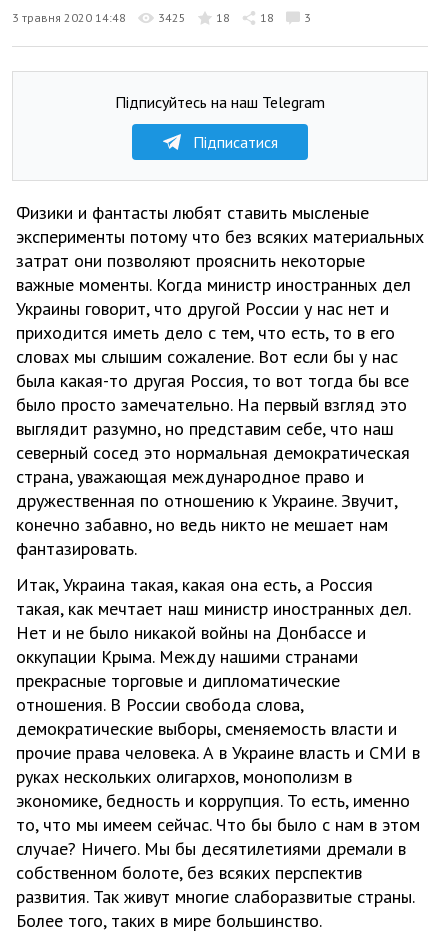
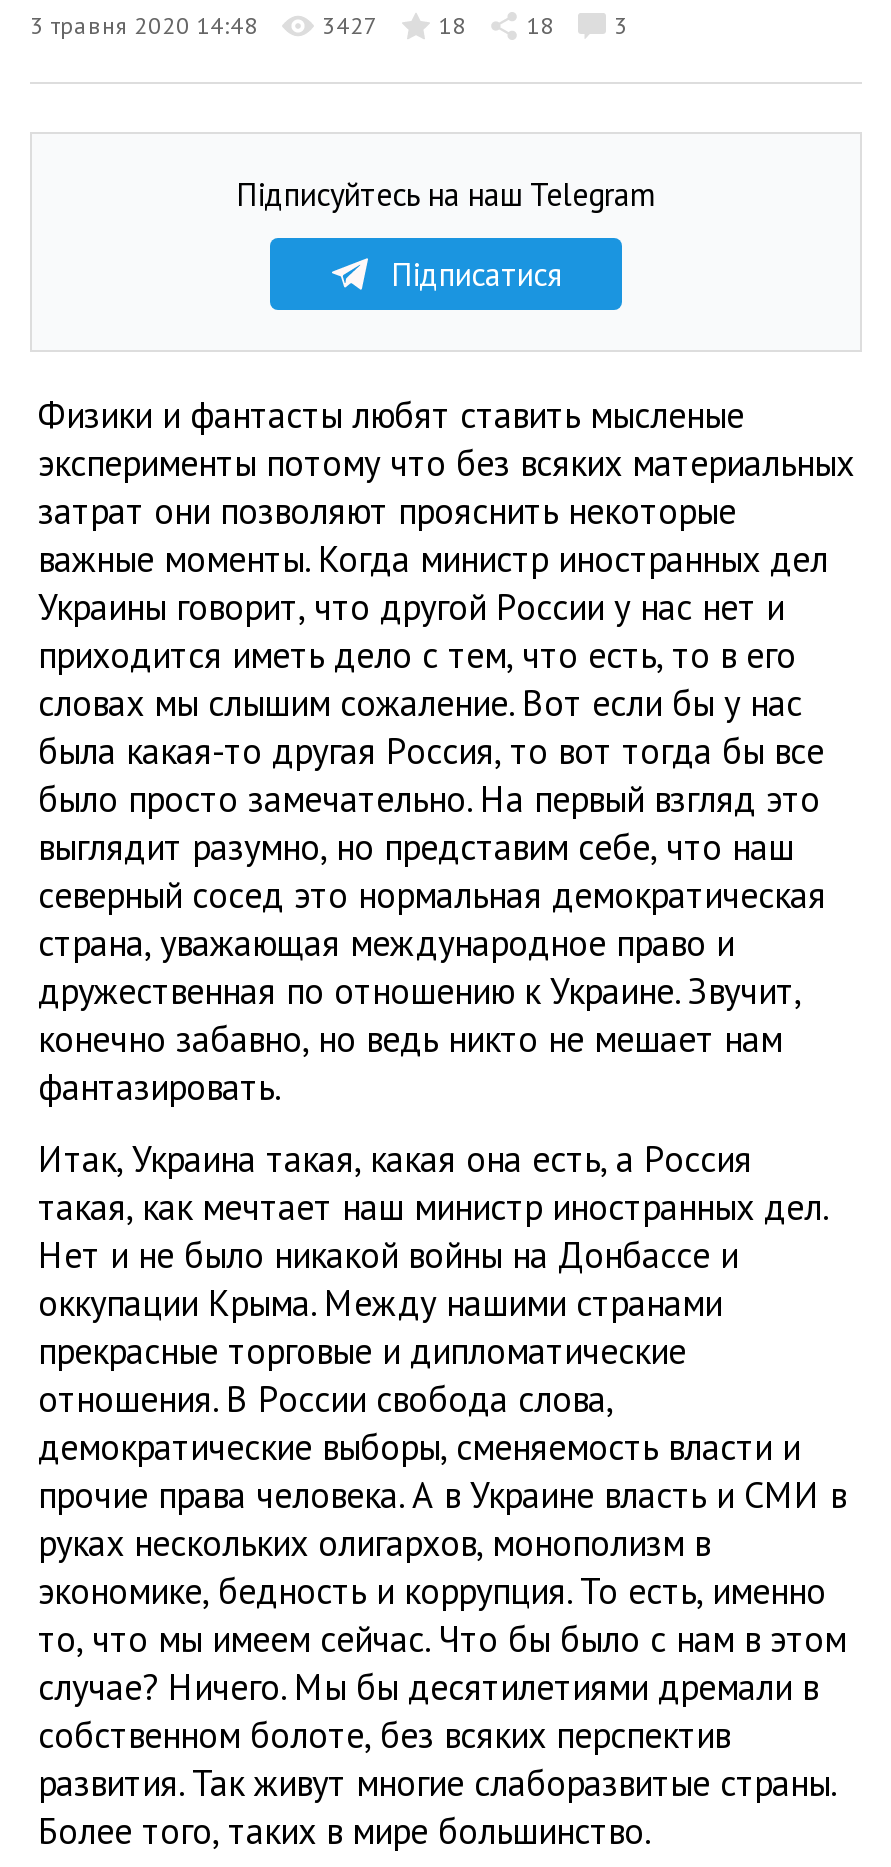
[158,9,311,24] 3425 18 18 3 -> [322,9,628,39] 3427 18 18 3

